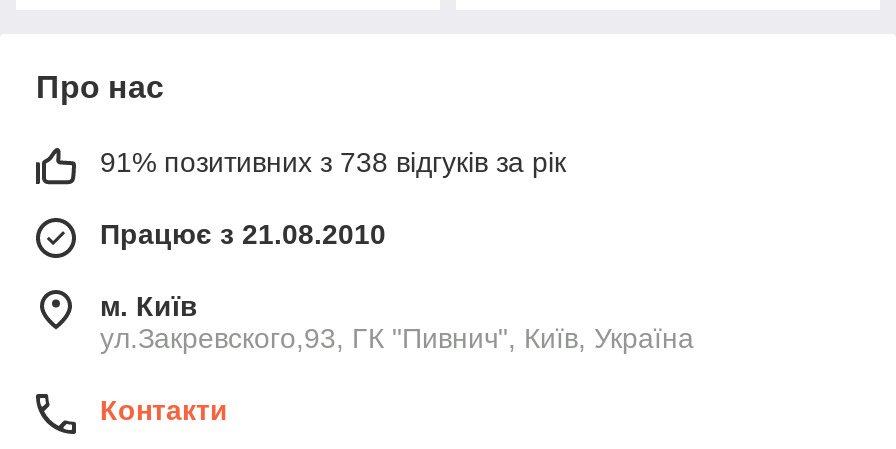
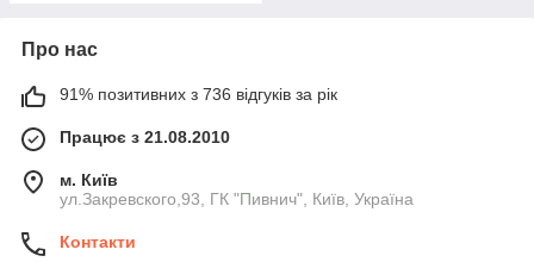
[100,146,566,178] 91% позитивних з 738 відгуків за рік -> [60,84,337,103] 91% позитивних з 736 відгуків за рік

